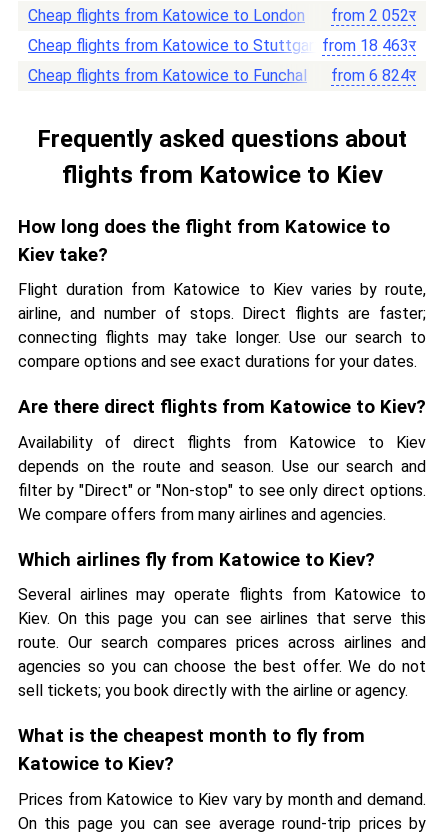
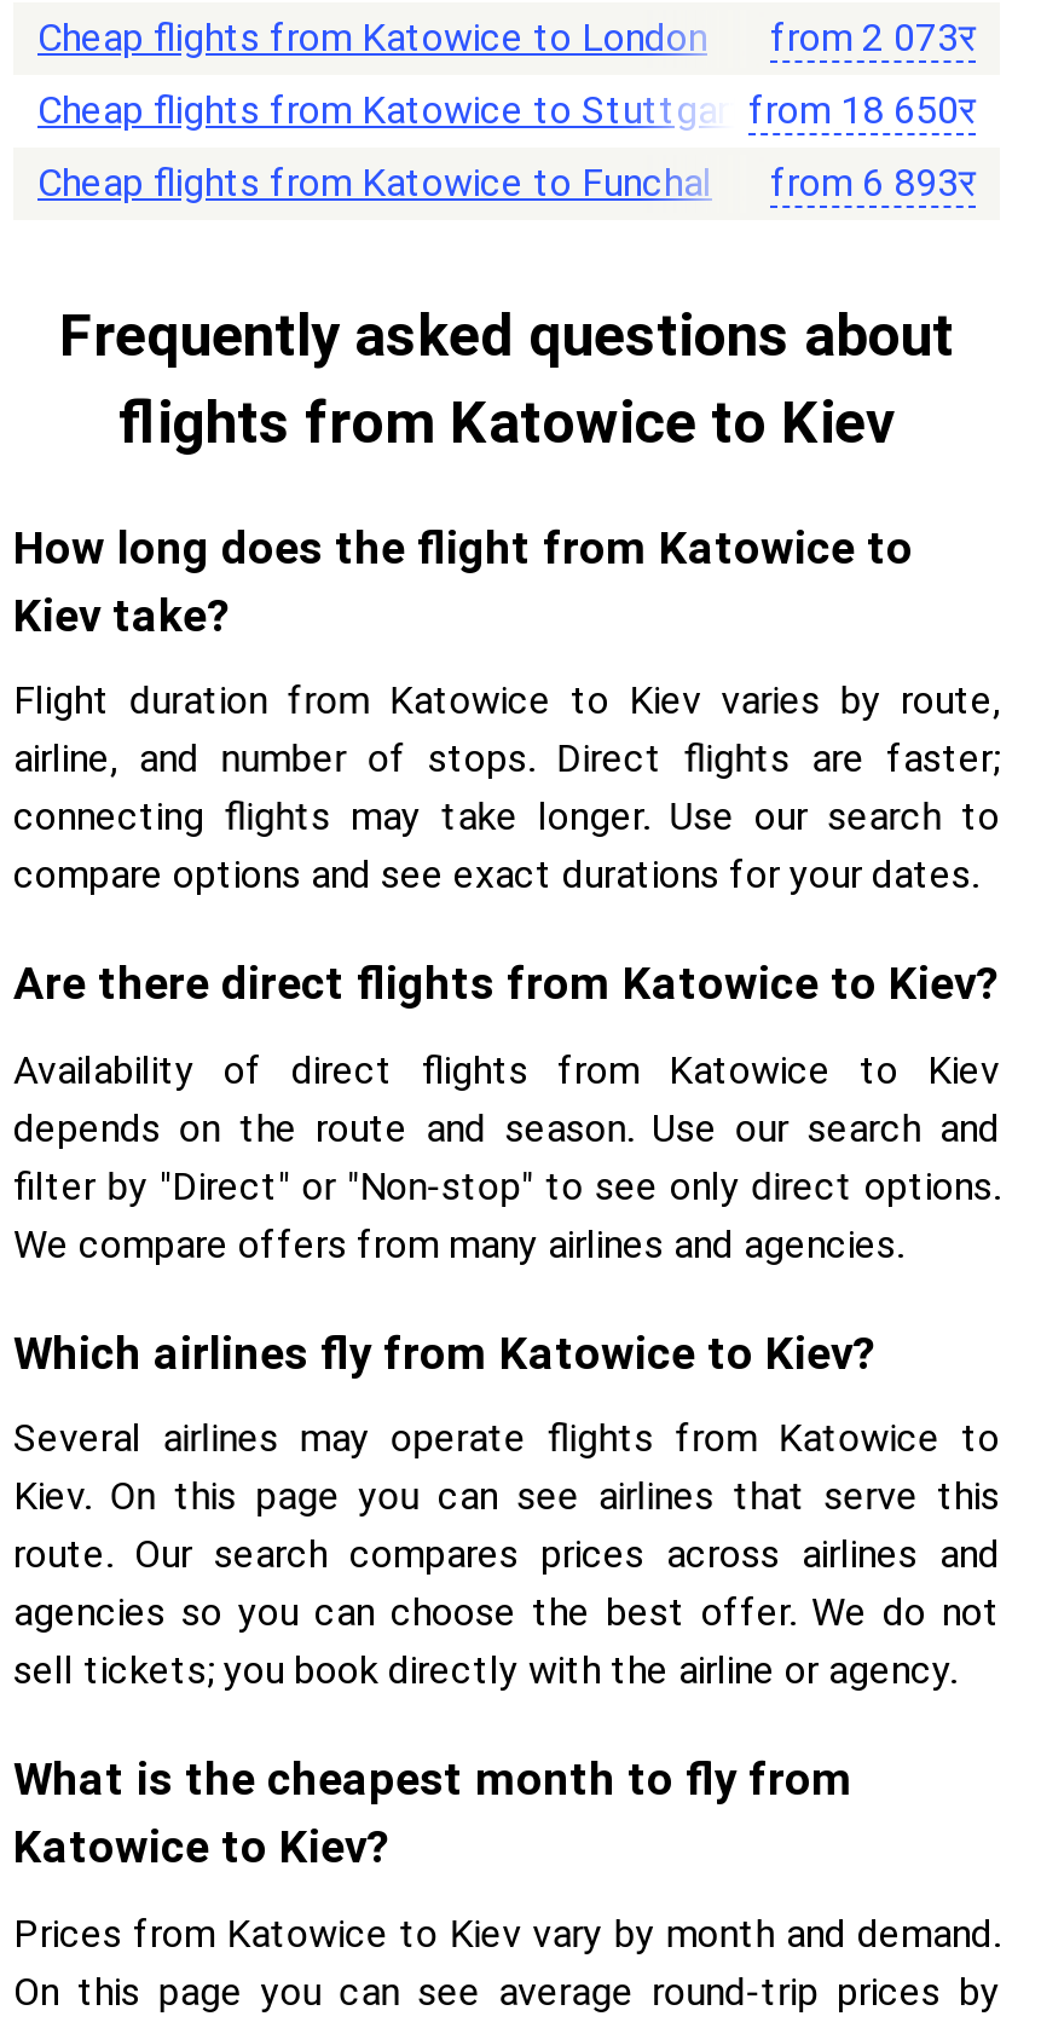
[28,6,416,25] Cheap flights from Katowice to London from 2 052र -> [37,14,976,60] Cheap flights from Katowice to London from 2 073र
[28,36,416,55] Cheap flights from Katowice to Stuttgart from 18 463र -> [37,87,976,133] Cheap flights from Katowice to Stuttgart from 18 650र
[28,66,416,85] Cheap flights from Katowice to Funchal from 6 824र -> [37,159,976,205] Cheap flights from Katowice to Funchal from 6 893र

